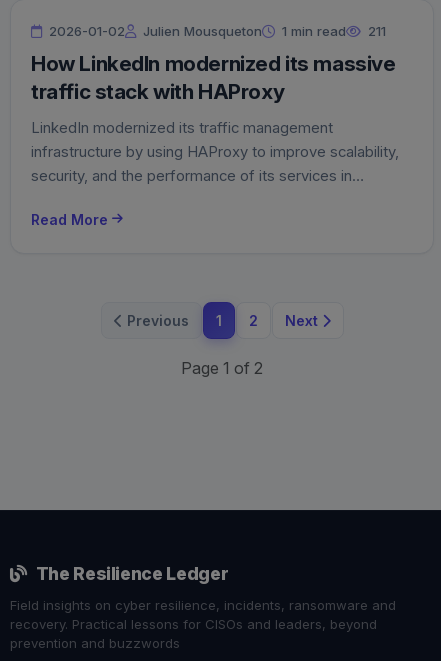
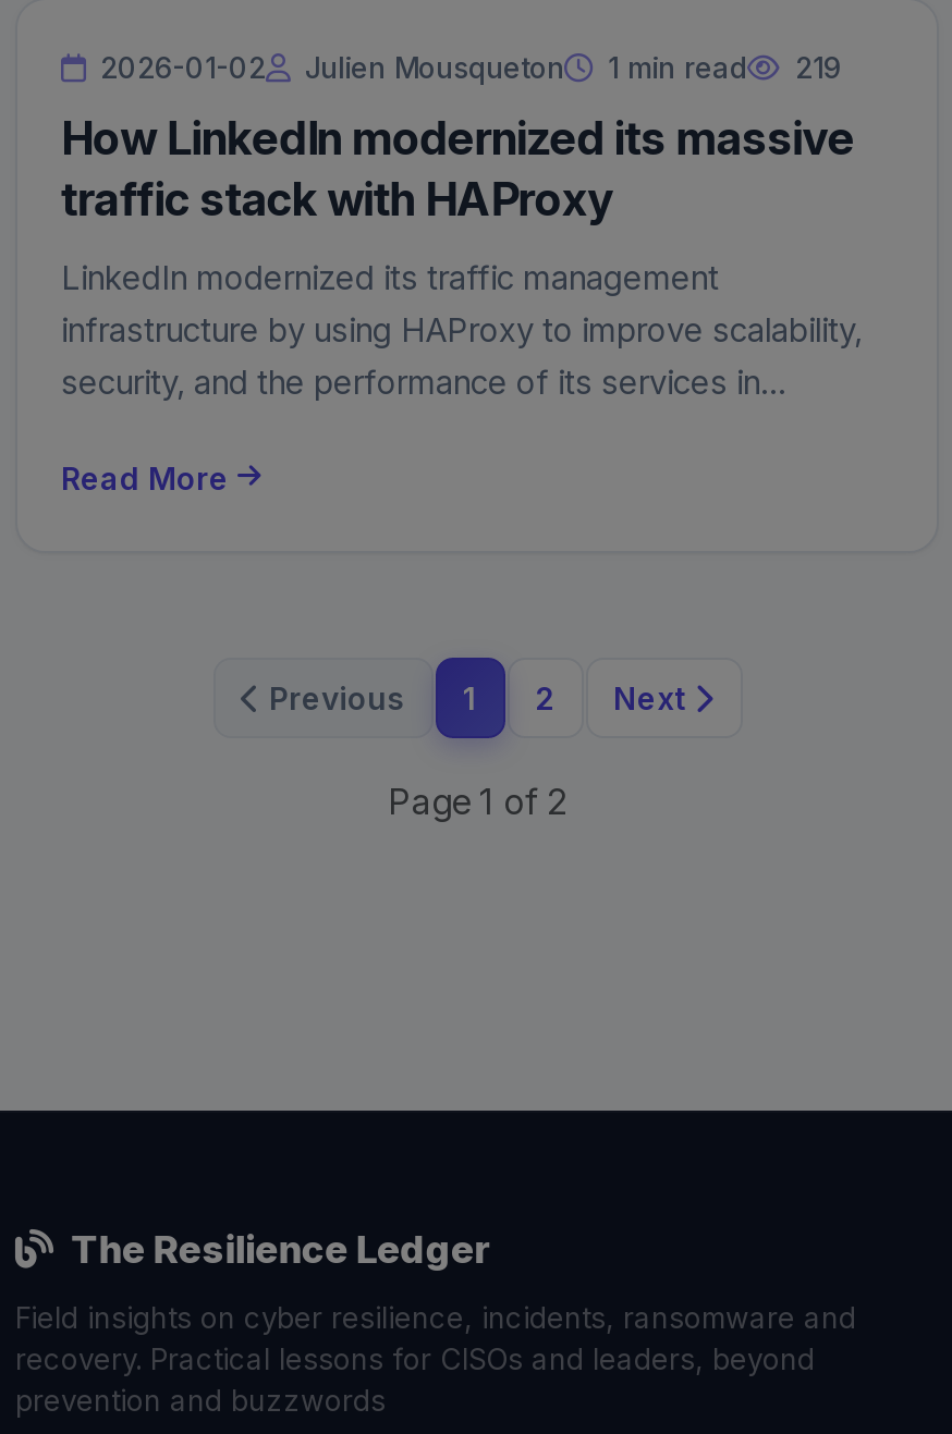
[45,23,386,39] 2026-01-02 Julien Mousqueton 1 min read 211 -> [91,49,841,84] 2026-01-02 Julien Mousqueton 1 min read 219

